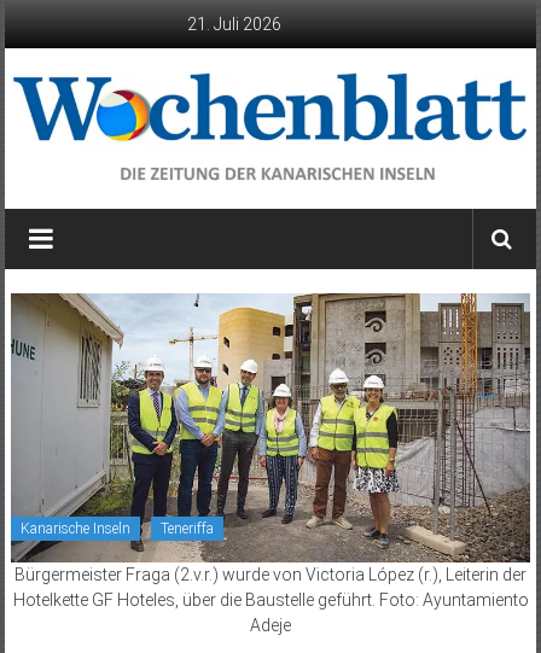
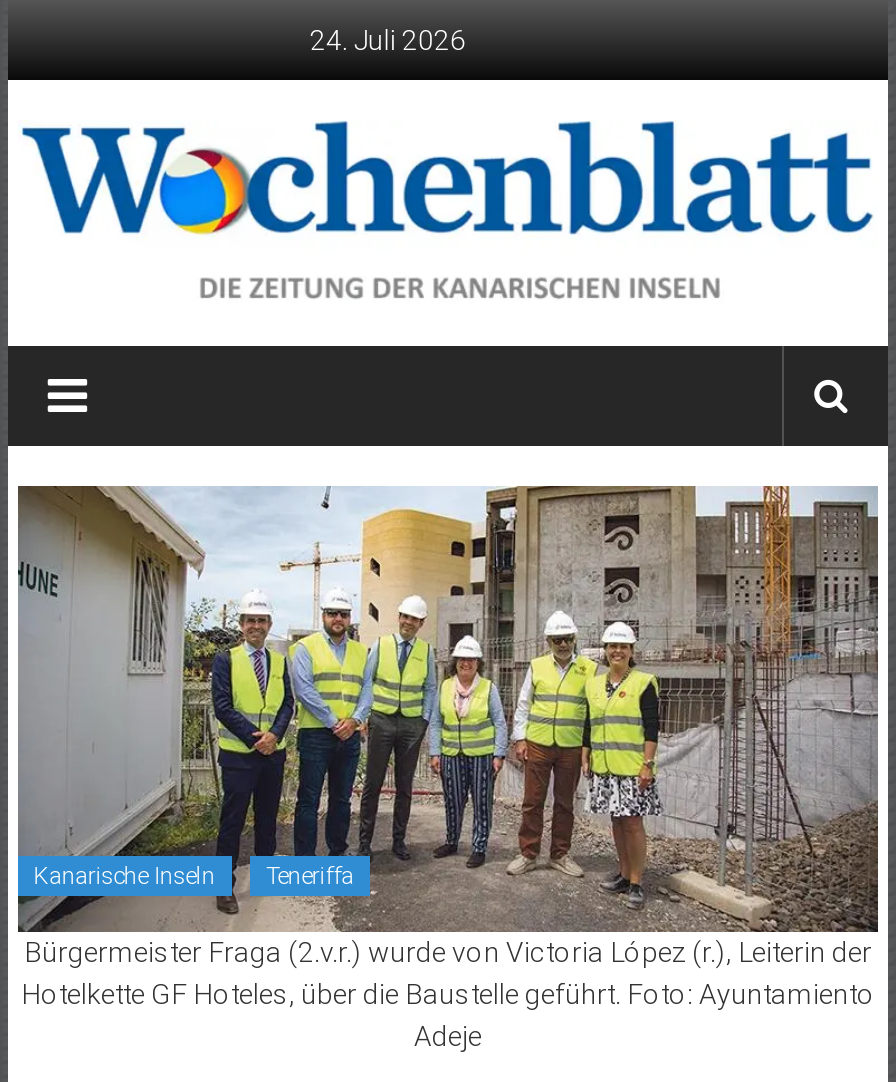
[187,14,281,34] 21. Juli 2026 -> [310,24,466,56] 24. Juli 2026

